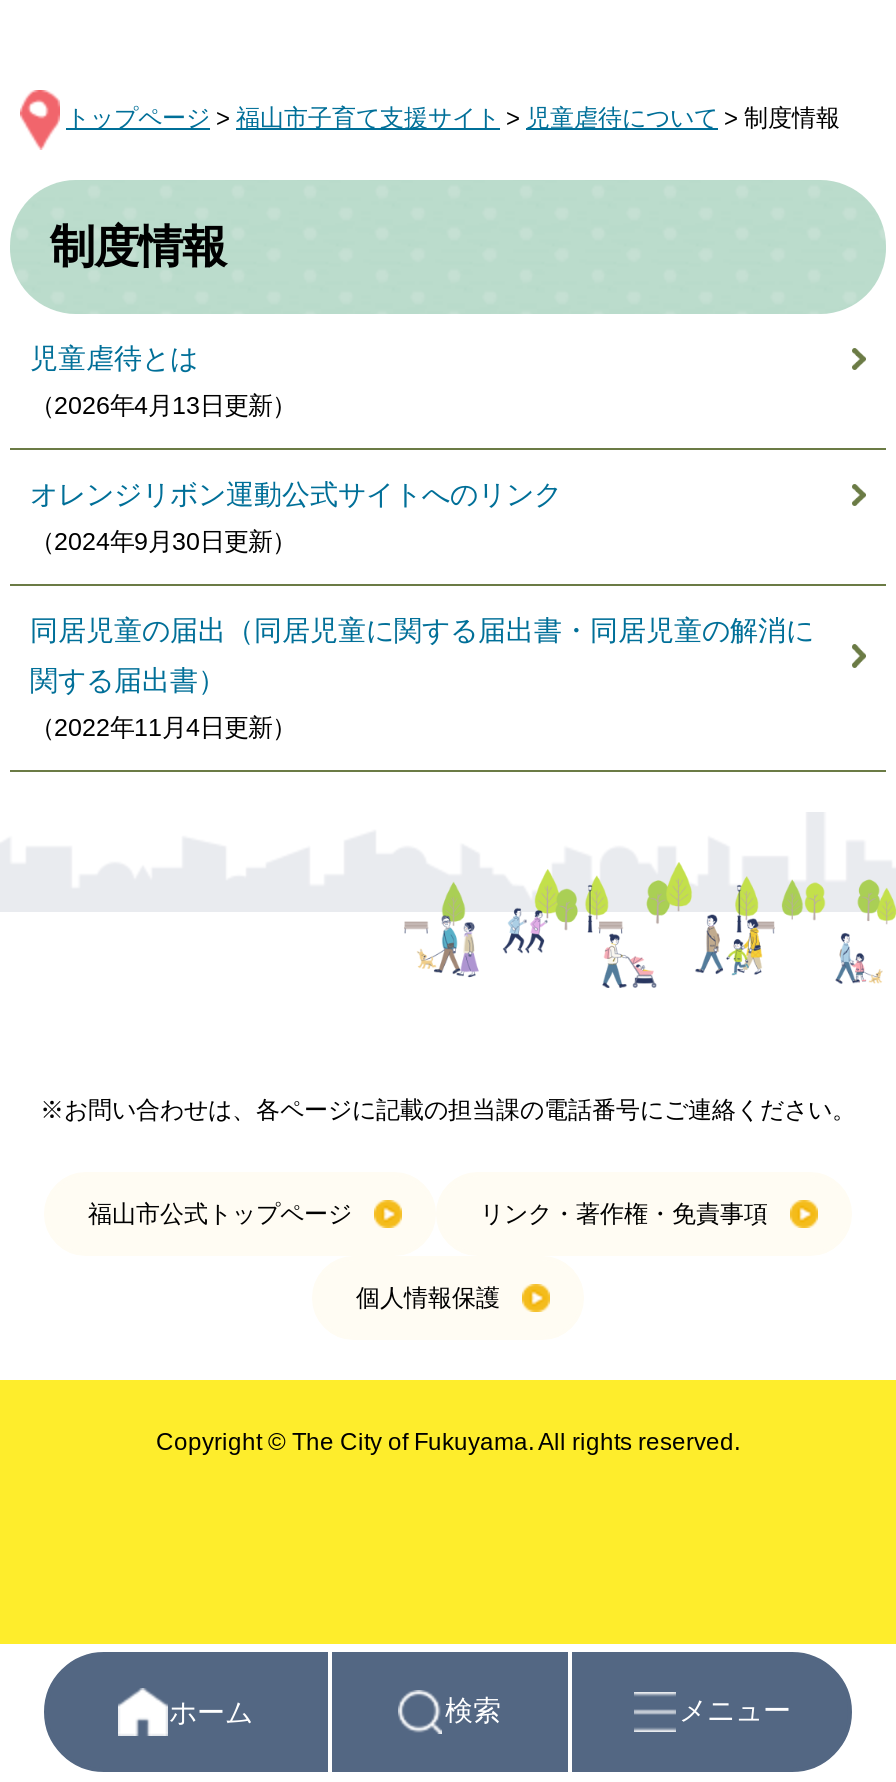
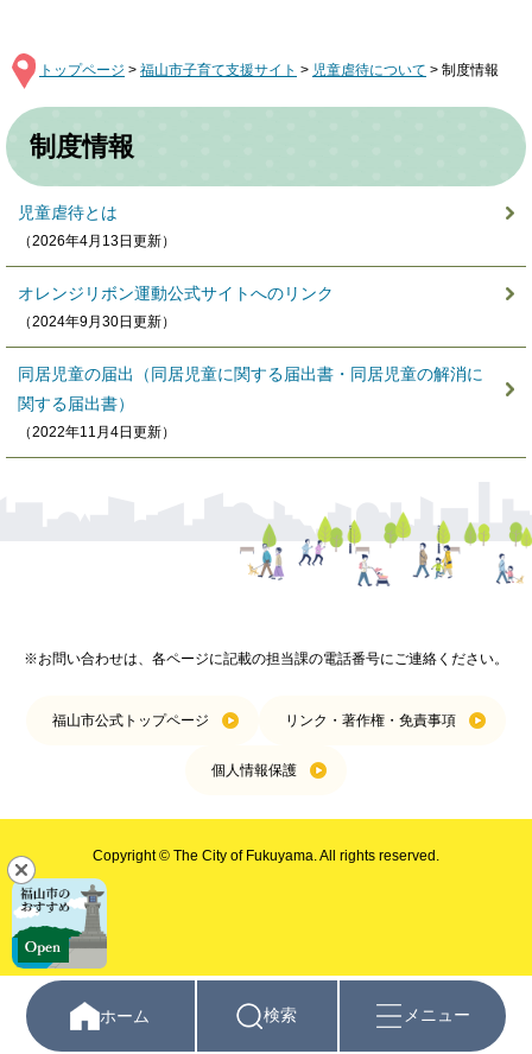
none -> [6,855,108,970] [image]

